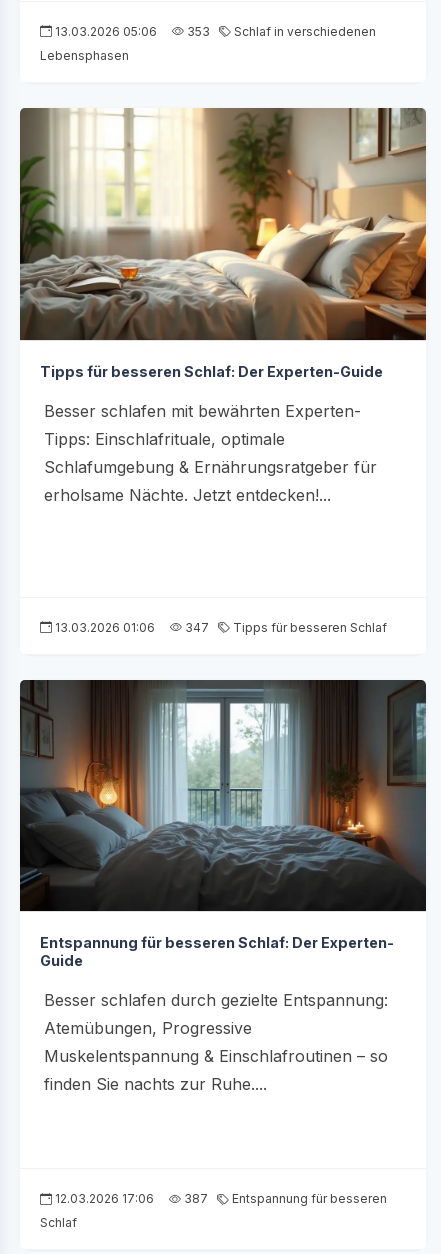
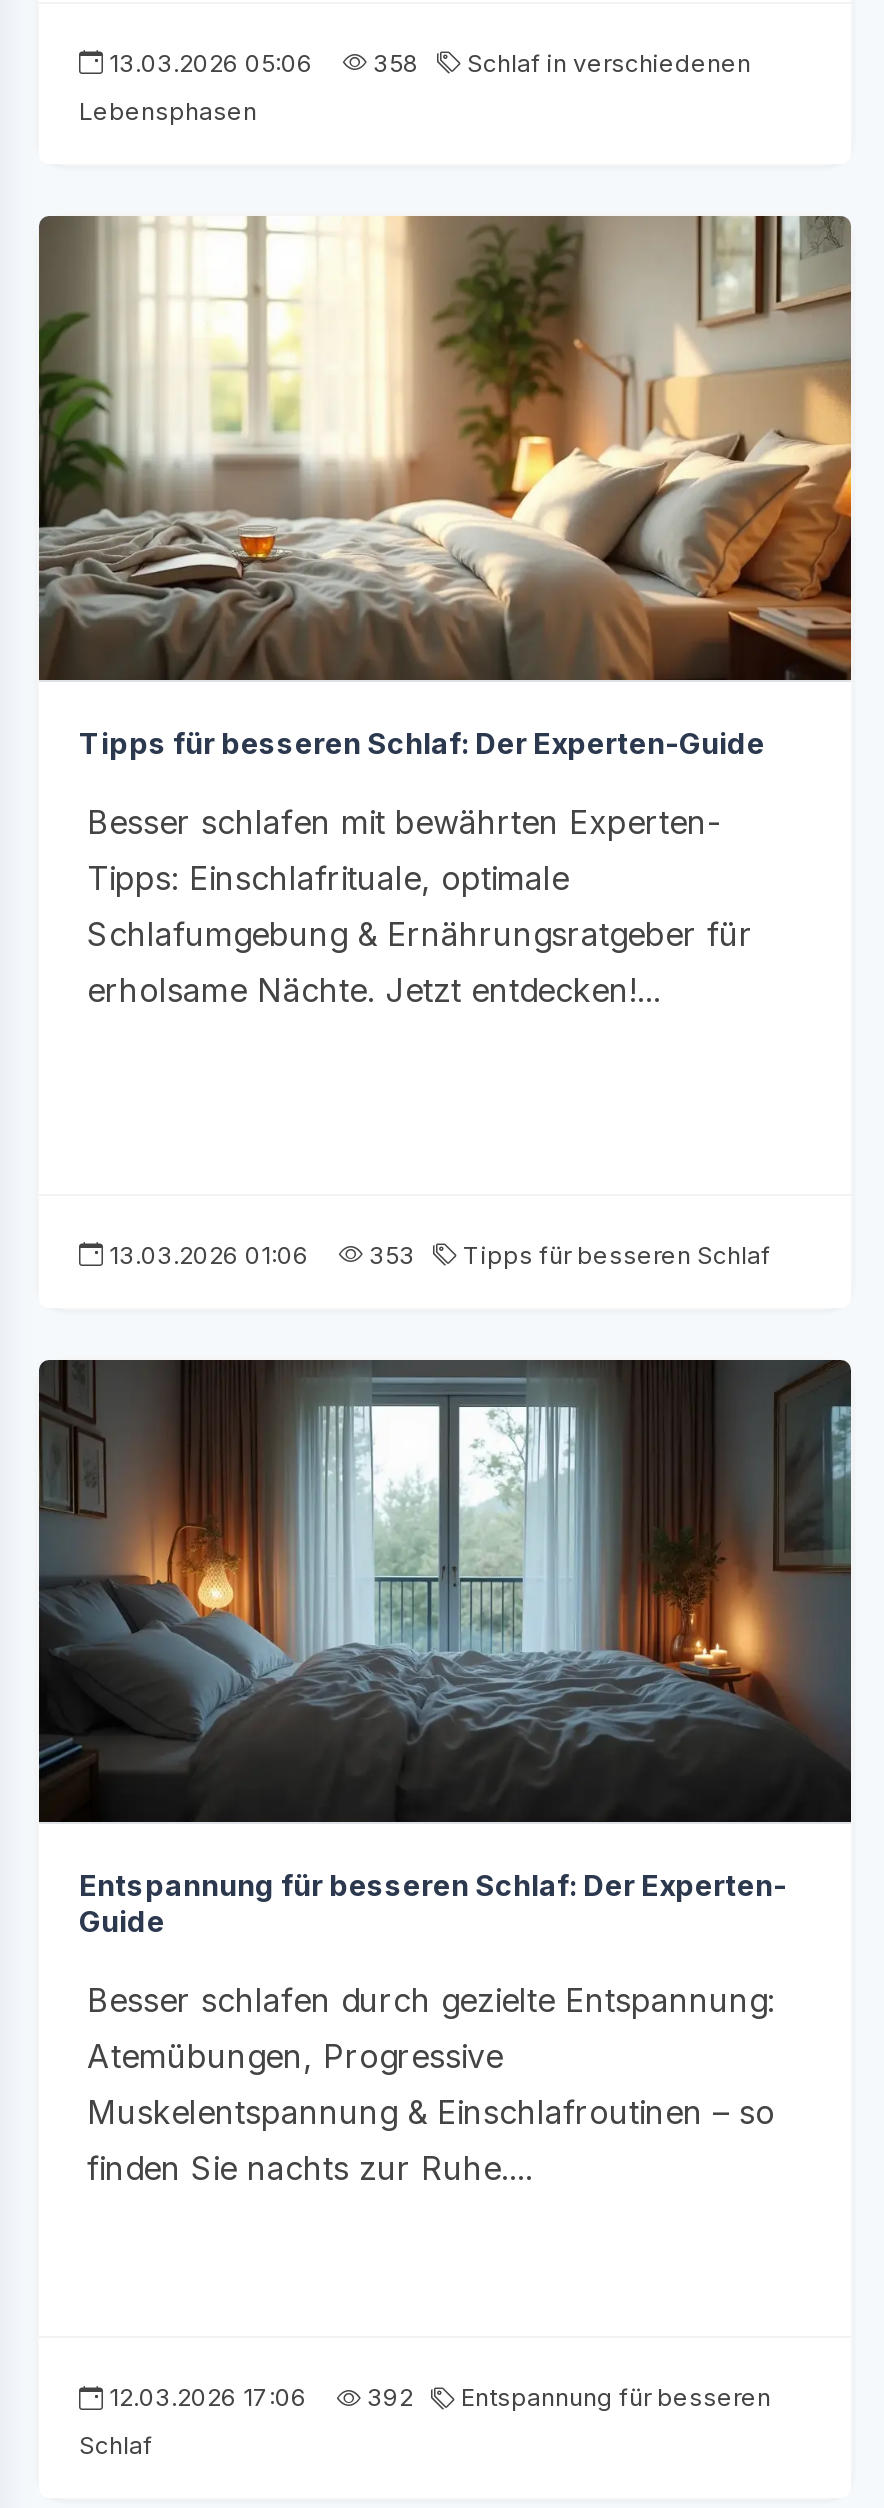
[52,24,376,39] 13.03.2026 05:06 353 Schlaf in verschiedenen -> [103,48,751,78] 13.03.2026 05:06 358 Schlaf in verschiedenen
[52,620,387,635] 13.03.2026 01:06 347 Tipps für besseren Schlaf -> [103,1239,771,1269] 13.03.2026 01:06 353 Tipps für besseren Schlaf
[52,1191,387,1206] 12.03.2026 17:06 387 Entspannung für besseren -> [103,2383,771,2413] 12.03.2026 17:06 392 Entspannung für besseren

